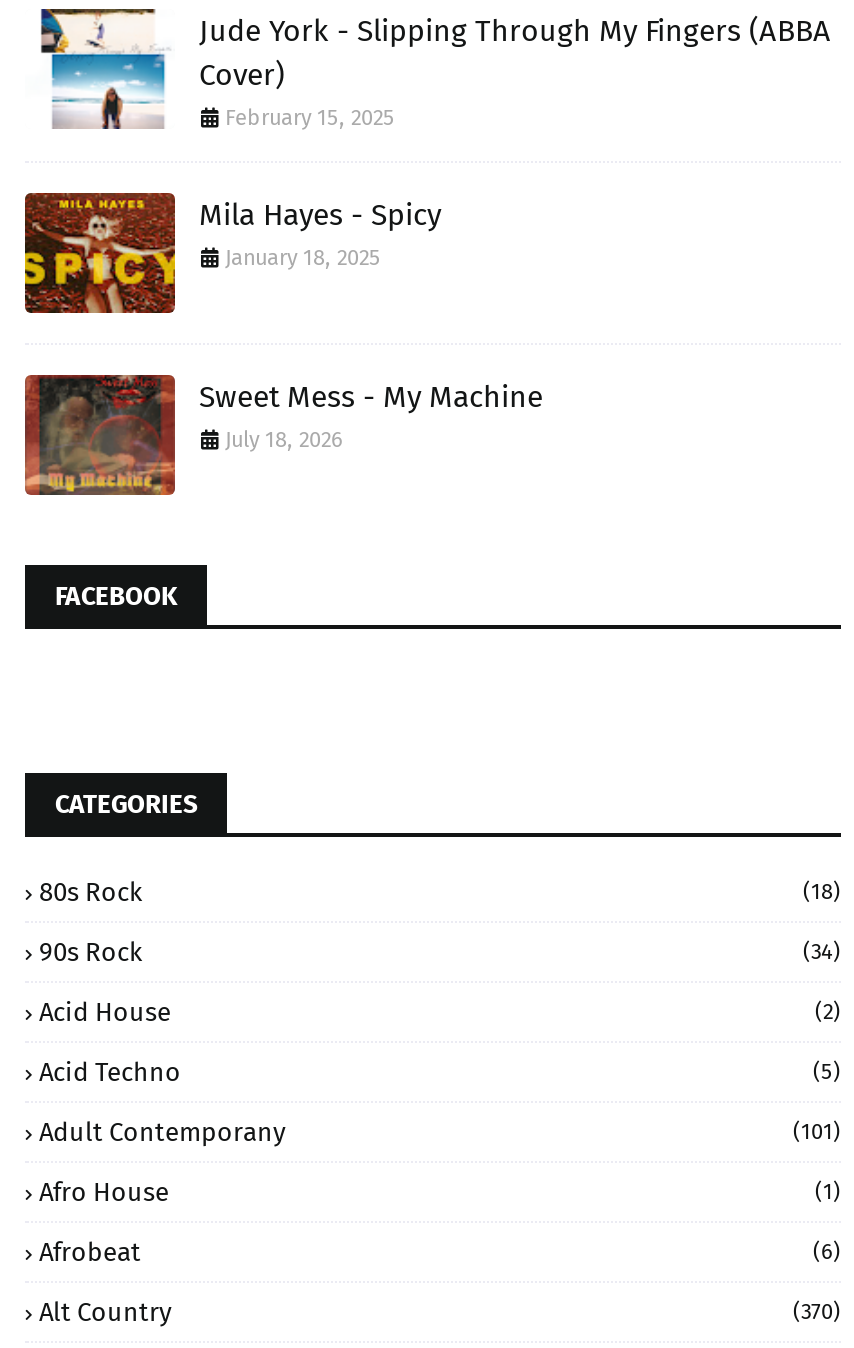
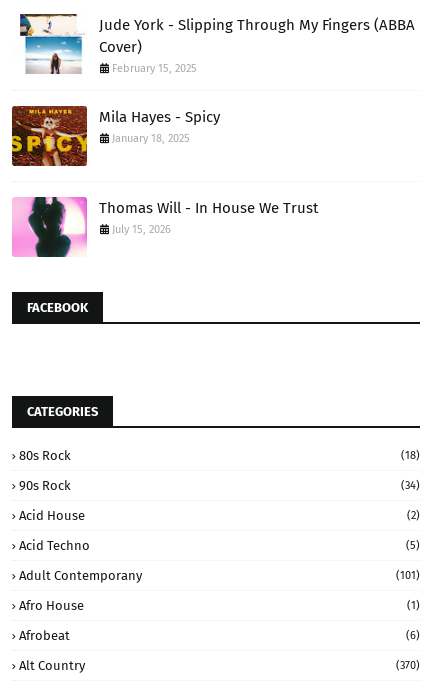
[23,373,543,497] [image] | Sweet Mess - My Machine | July 18, 2026 -> [12,196,318,258] [image] | Thomas Will - In House We Trust | July 15, 2026

